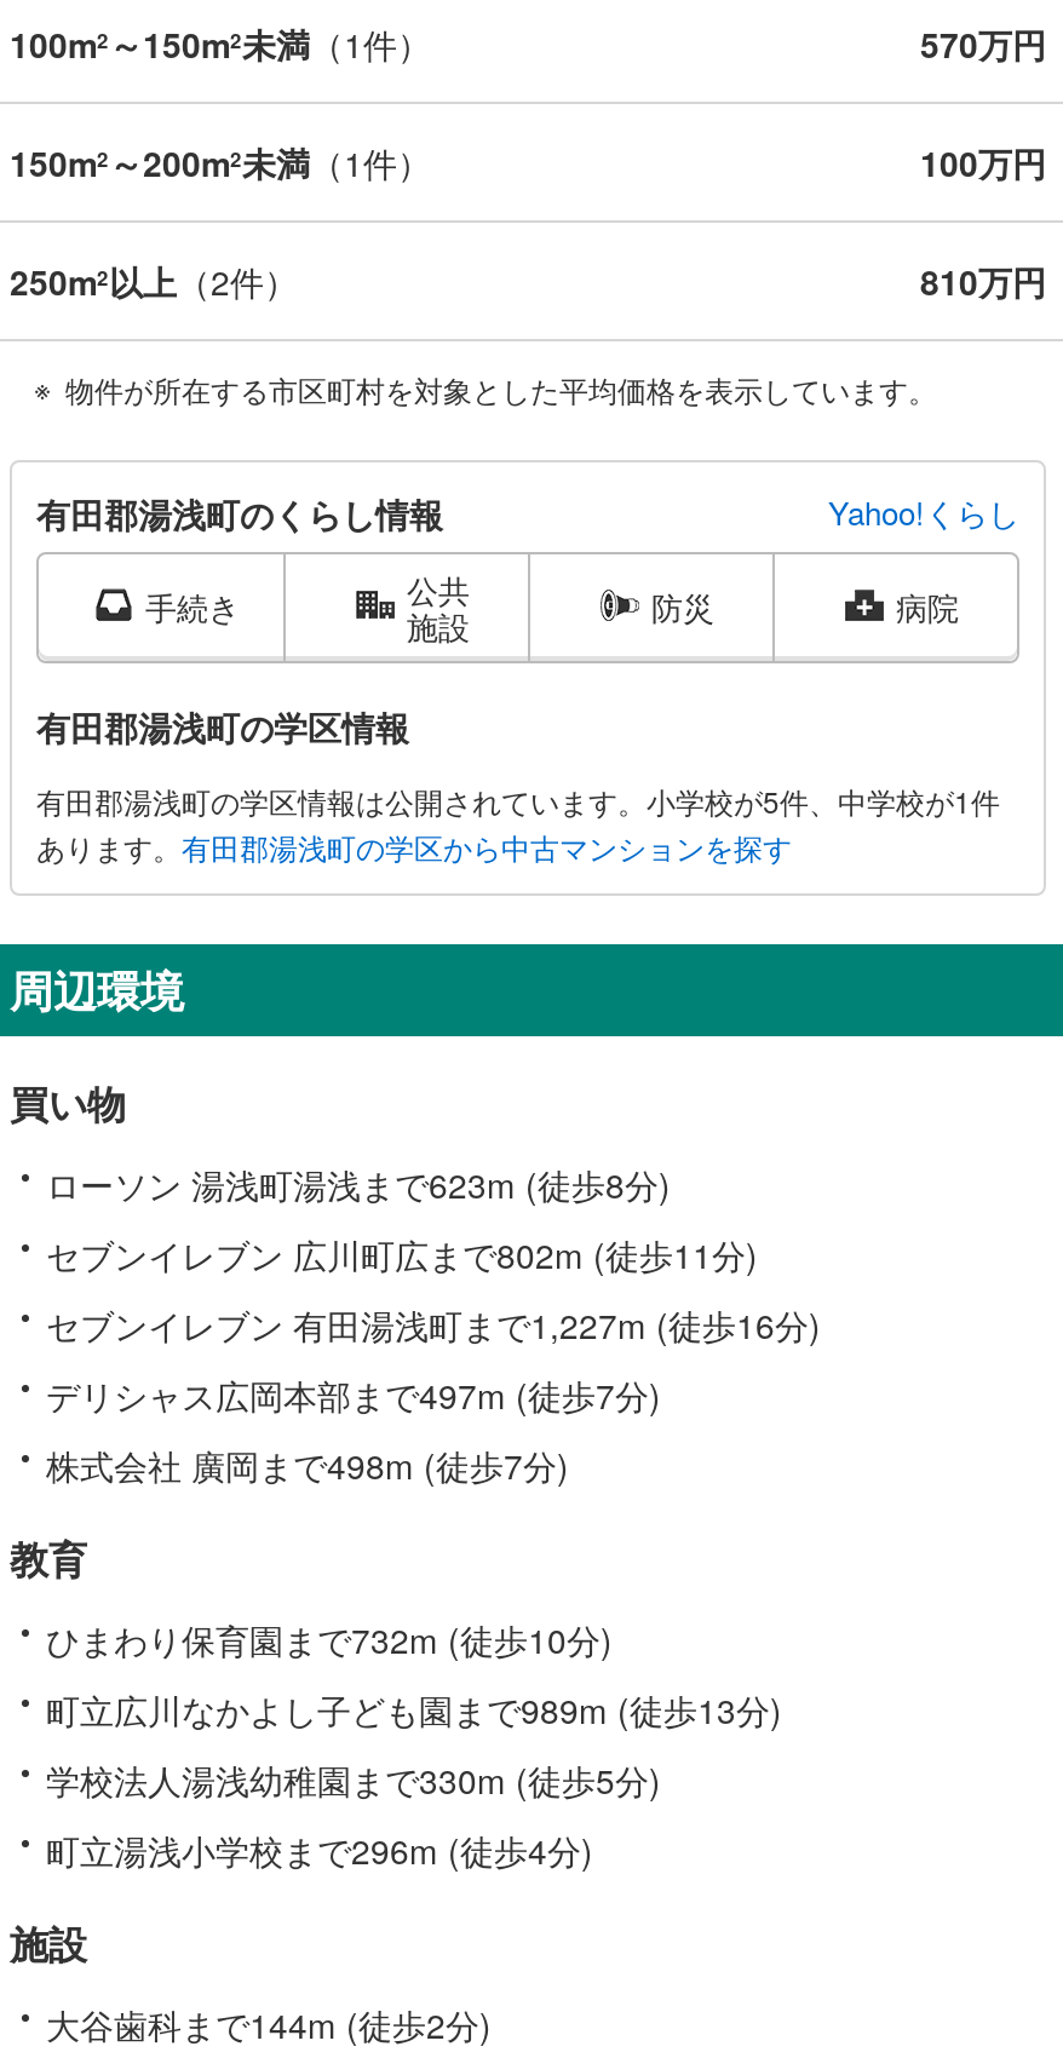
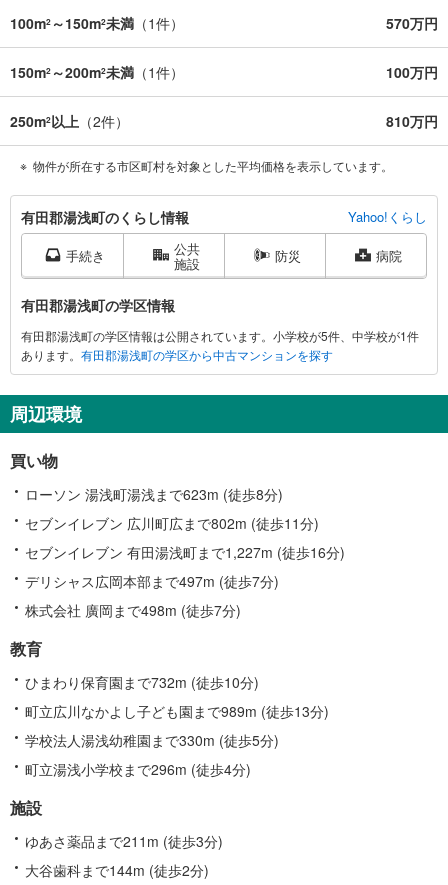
none -> [25,831,223,851] ゆあさ薬品まで211m (徒歩3分)

